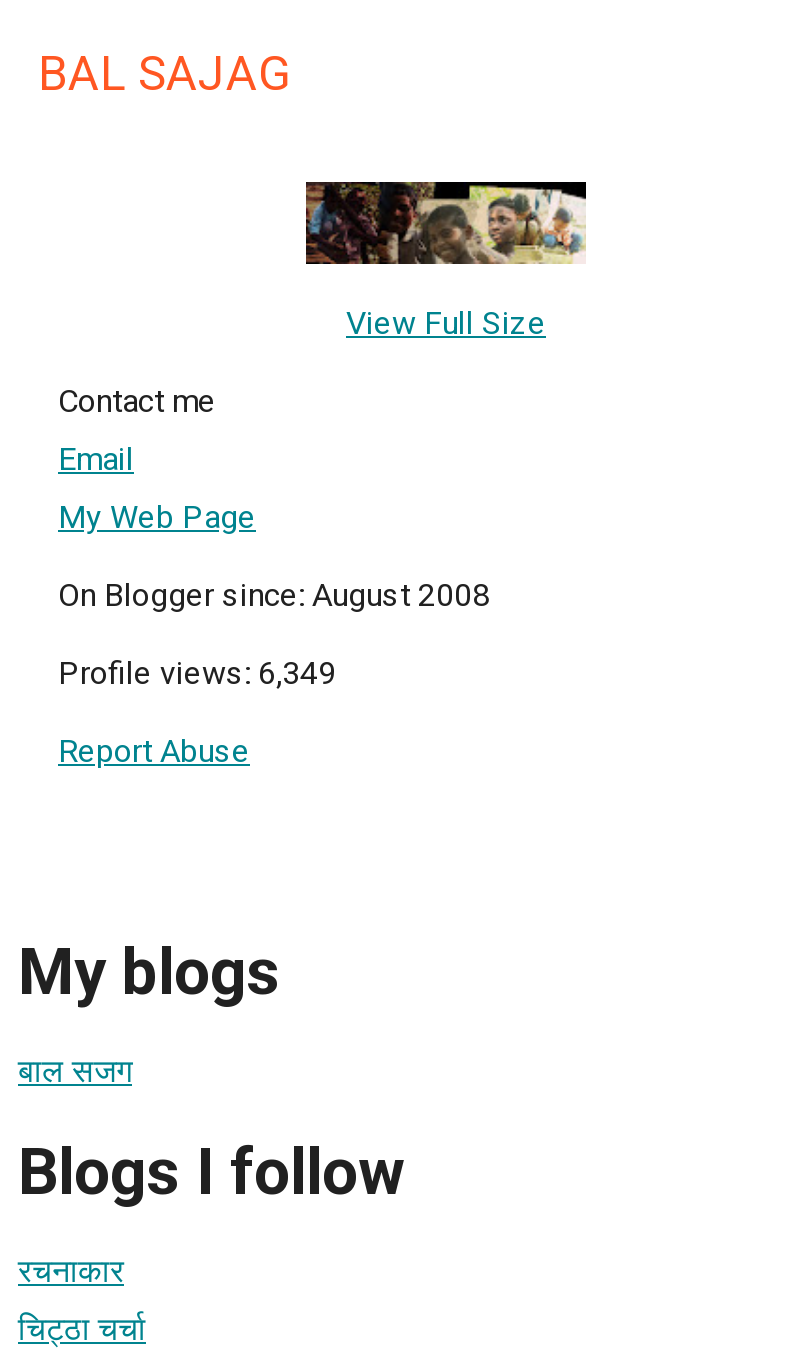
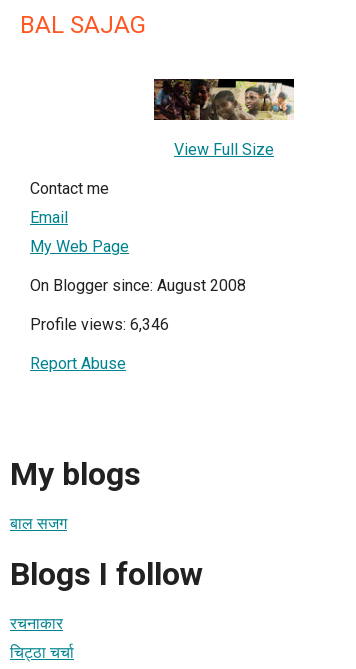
[58,655,336,693] Profile views: 6,349 -> [30,315,169,334] Profile views: 6,346

